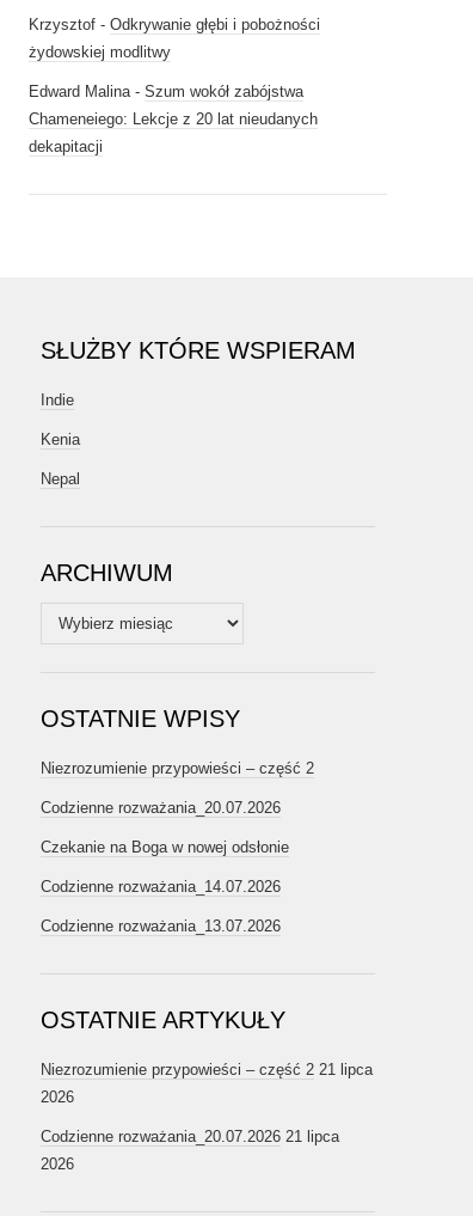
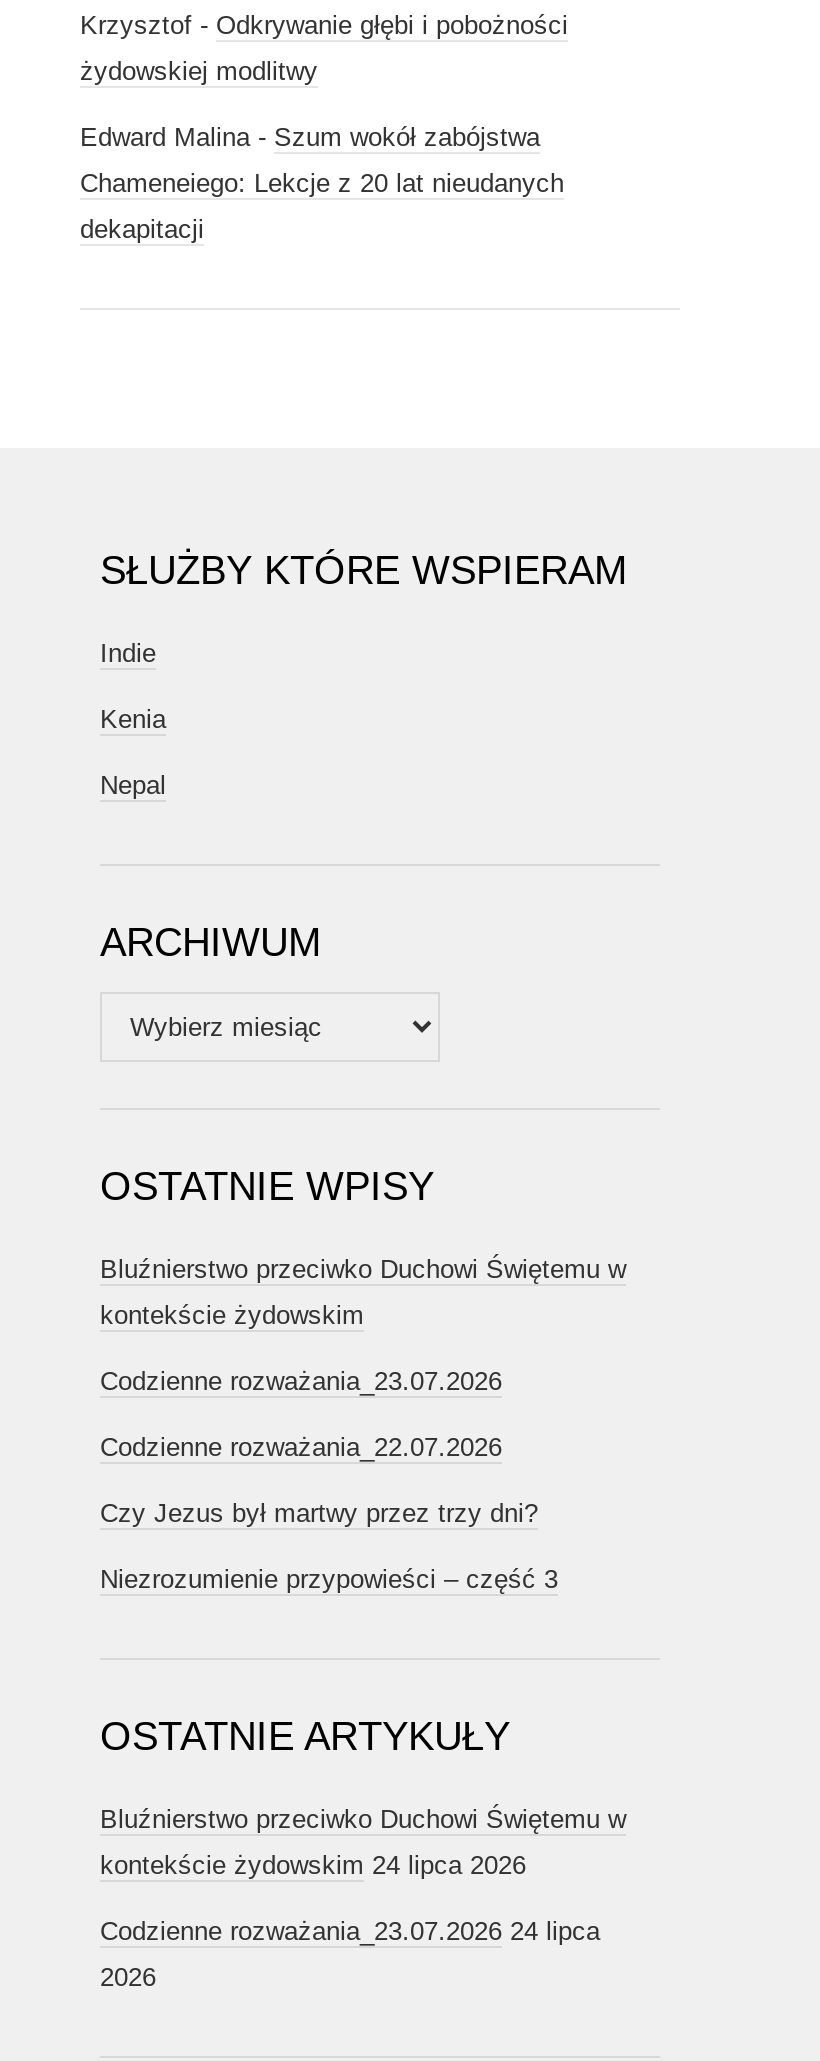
[41,759,314,935] Niezrozumienie przypowieści – część 2 | Codzienne rozważania_20.07.2026 | Czekanie na Boga w nowej odsłonie | Codzienne rozważania_14.07.2026 | Codzienne rozważania_13.07.2026 -> [100,1254,626,1594] Bluźnierstwo przeciwko Duchowi Świętemu w | kontekście żydowskim | Codzienne rozważania_23.07.2026 | Codzienne rozważania_22.07.2026 | Czy Jezus był martwy przez trzy dni? | Niezrozumienie przypowieści – część 3
[41,1060,373,1078] Niezrozumienie przypowieści – część 2 21 lipca -> [100,1804,626,1834] Bluźnierstwo przeciwko Duchowi Świętemu w
[41,1088,74,1106] 2026 -> [100,1850,526,1880] kontekście żydowskim 24 lipca 2026
[41,1127,339,1145] Codzienne rozważania_20.07.2026 21 lipca -> [100,1916,600,1946] Codzienne rozważania_23.07.2026 24 lipca

